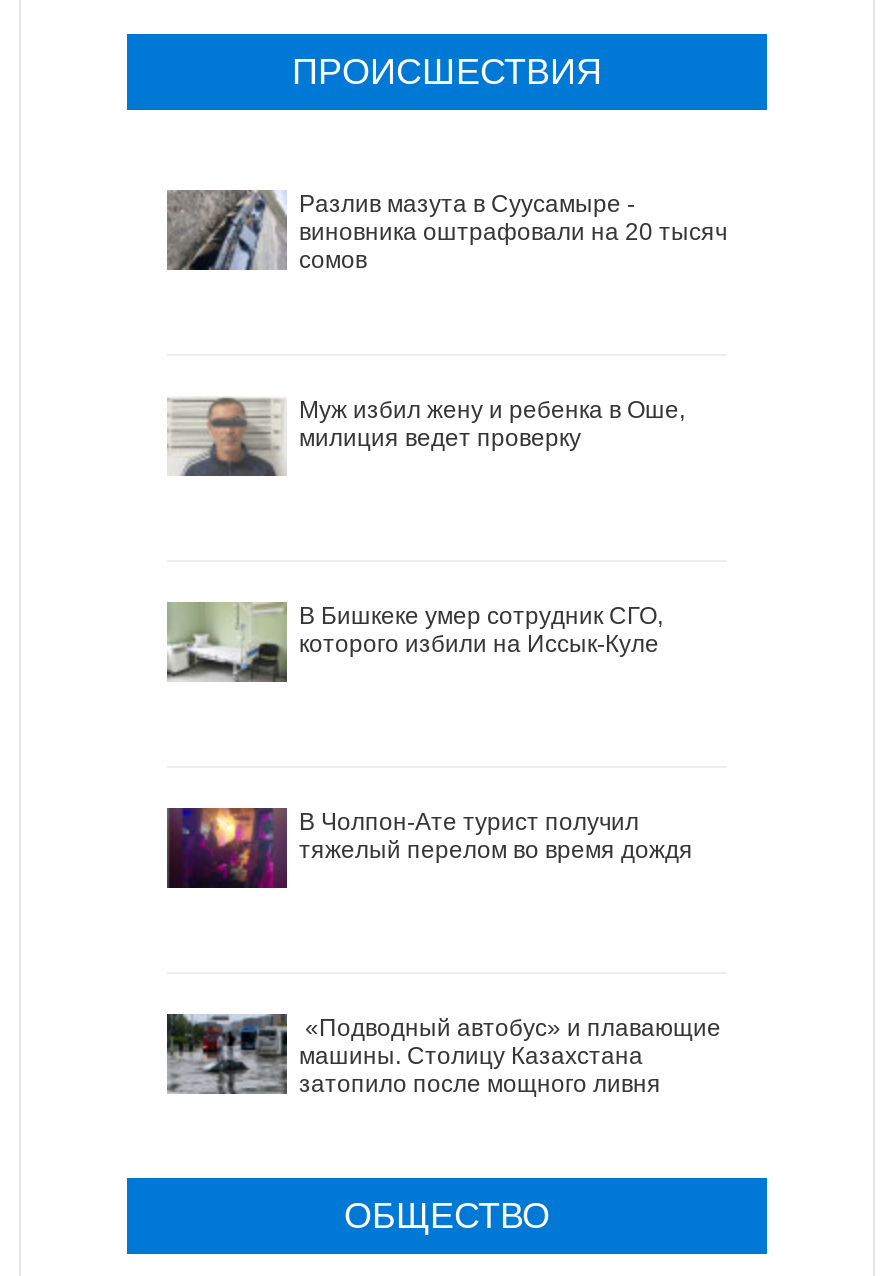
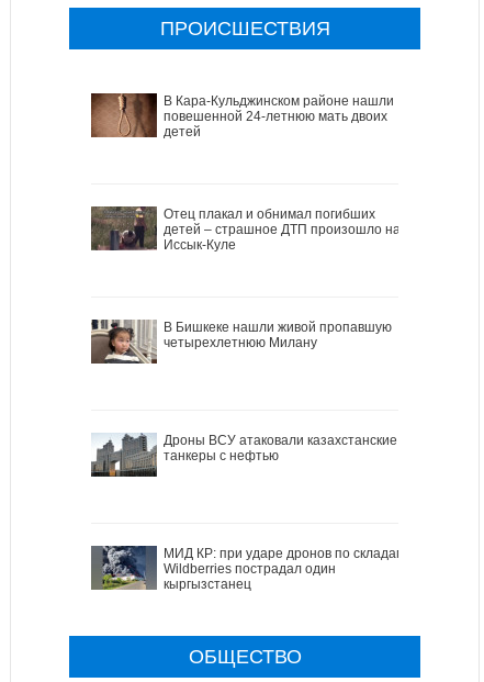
[167,190,727,274] [image] | Разлив мазута в Суусамыре - | виновника оштрафовали на 20 тысяч | сомов -> [91,93,394,139] [image] | В Кара-Кульджинском районе нашли | повешенной 24-летнюю мать двоих | детей
[167,396,685,476] [image] | Муж избил жену и ребенка в Оше, | милиция ведет проверку -> [90,205,401,252] [image] | Отец плакал и обнимал погибших | детей – страшное ДТП произошло на | Иссык-Куле
[167,602,663,682] [image] | В Бишкеке умер сотрудник СГО, | которого избили на Иссык-Куле -> [90,319,392,364] [image] | В Бишкеке нашли живой пропавшую | четырехлетнюю Милану
[165,806,693,888] [image] | В Чолпон-Ате турист получил | тяжелый перелом во время дождя -> [91,432,397,477] [image] | Дроны ВСУ атаковали казахстанские | танкеры с нефтью
[167,1014,721,1098] [image] | «Подводный автобус» и плавающие | машины. Столицу Казахстана | затопило после мощного ливня -> [91,545,405,592] [image] | МИД КР: при ударе дронов по складам | Wildberries пострадал один | кыргызстанец

